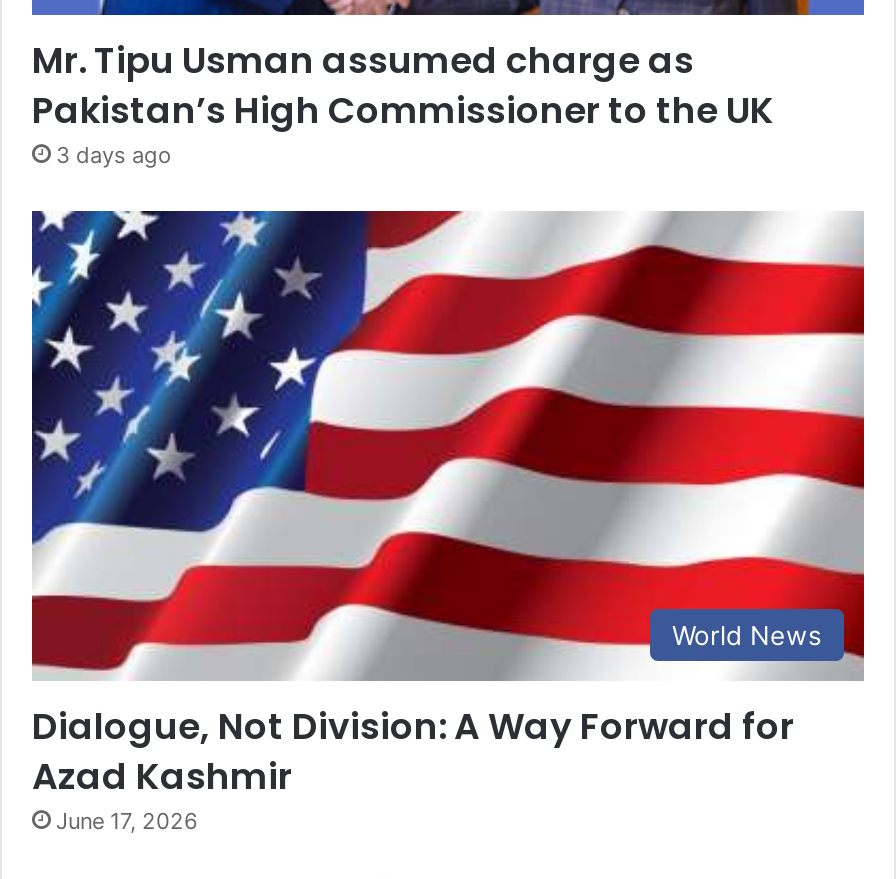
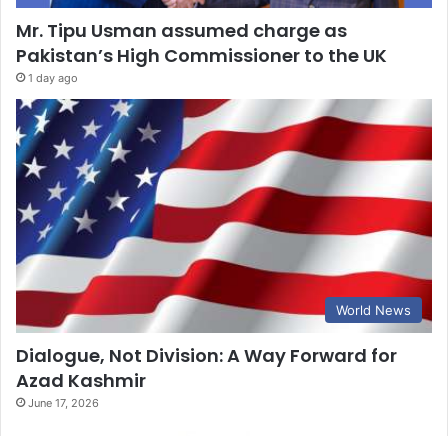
[56,141,172,169] 3 days ago -> [28,71,78,85] 1 day ago

